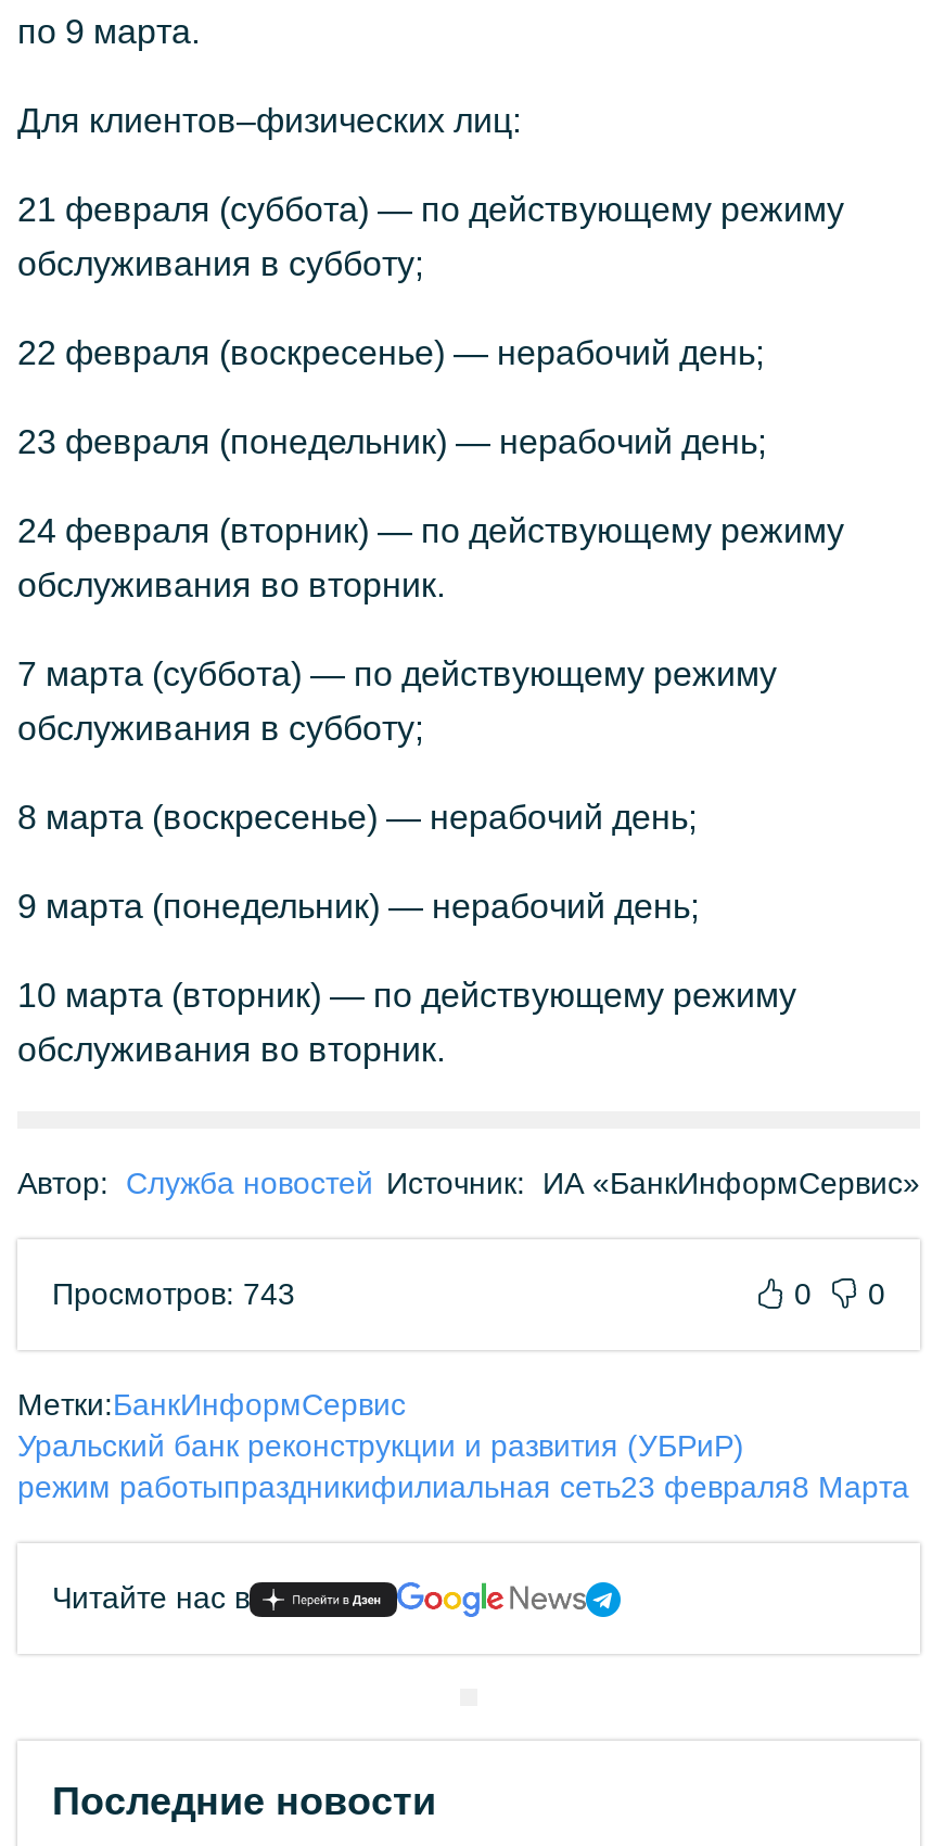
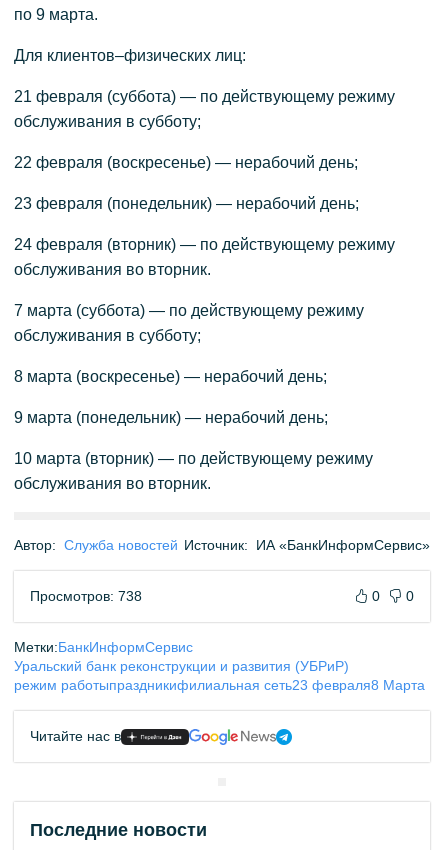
[52,1276,295,1311] Просмотров: 743 -> [30,588,142,604] Просмотров: 738

